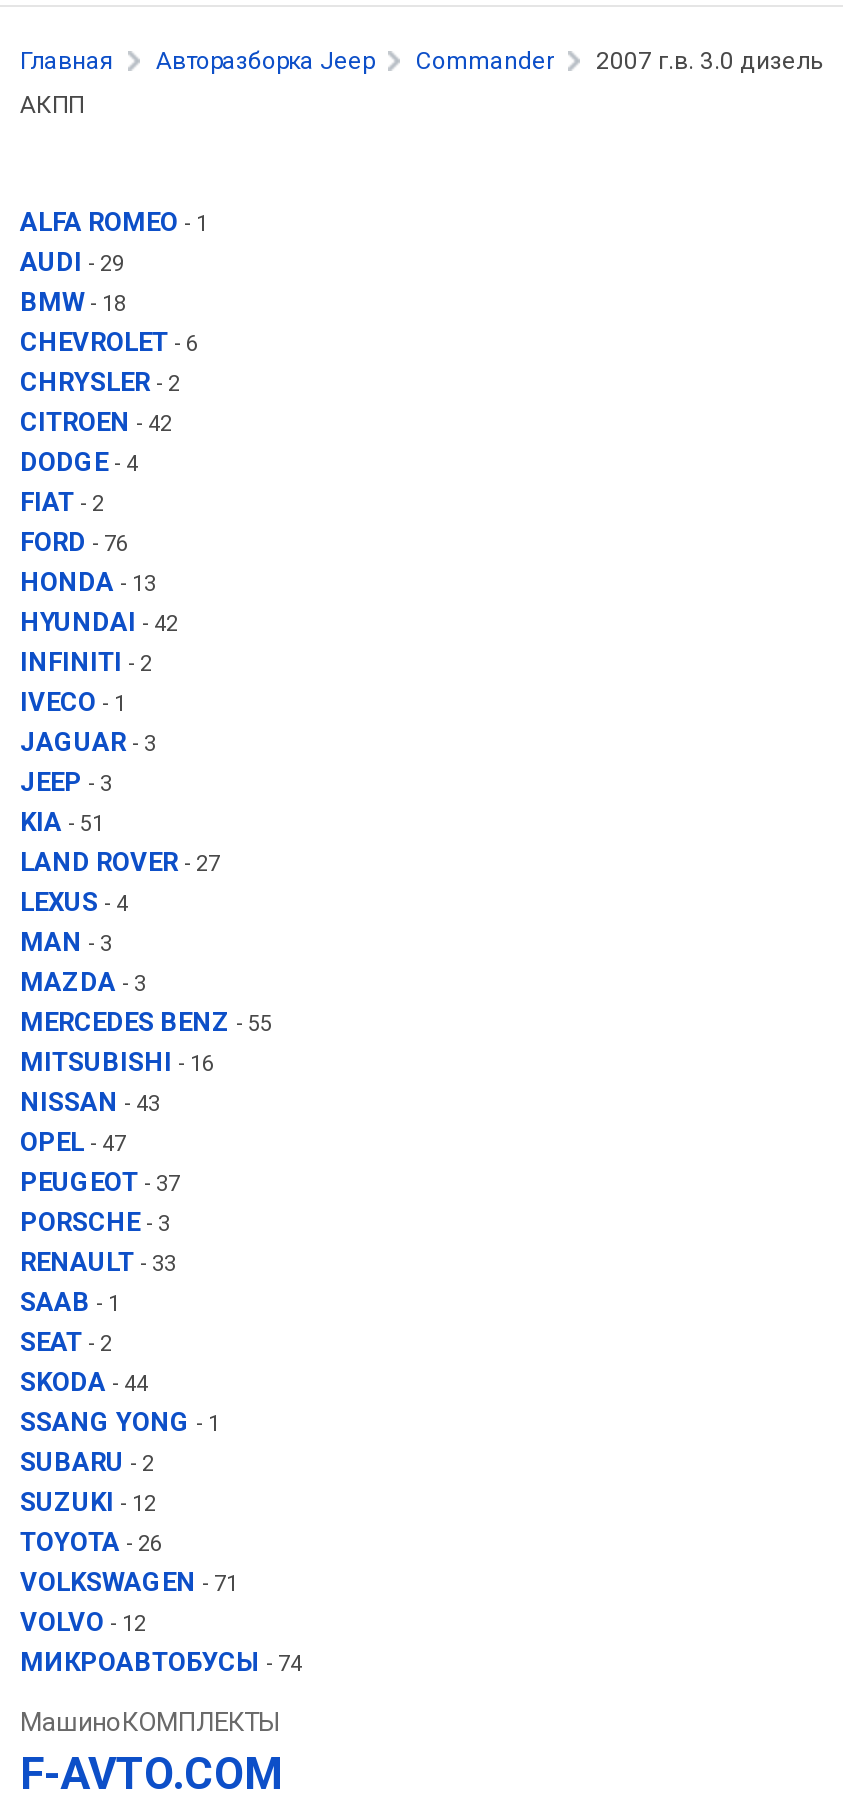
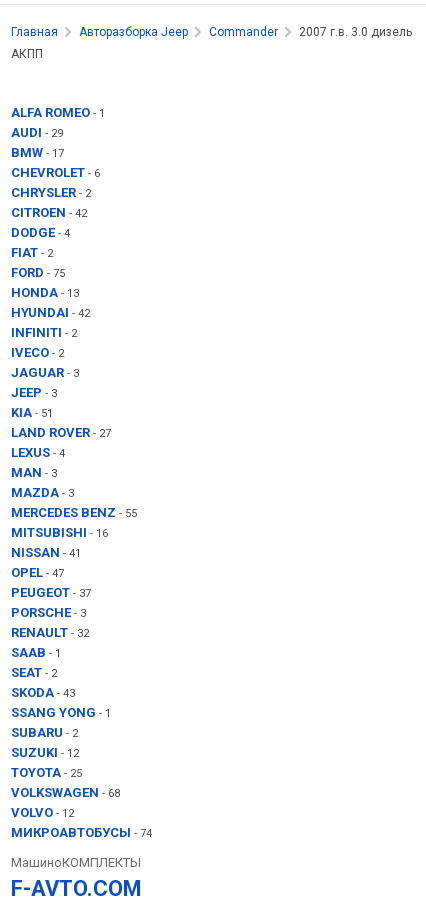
[20,288,126,318] BMW - 18 -> [11,145,64,160] BMW - 17
[20,528,128,558] FORD - 76 -> [11,265,65,280] FORD - 75
[20,688,126,718] IVECO - 1 -> [11,345,64,360] IVECO - 2
[20,1088,160,1118] NISSAN - 43 -> [11,545,81,560] NISSAN - 41
[20,1248,176,1278] RENAULT - 33 -> [11,625,89,640] RENAULT - 32
[20,1368,148,1398] SKODA - 44 -> [11,685,75,700] SKODA - 43
[20,1528,162,1558] TOYOTA - 26 -> [11,765,82,780] TOYOTA - 25
[20,1568,238,1598] VOLKSWAGEN - 71 -> [11,785,120,800] VOLKSWAGEN - 68

